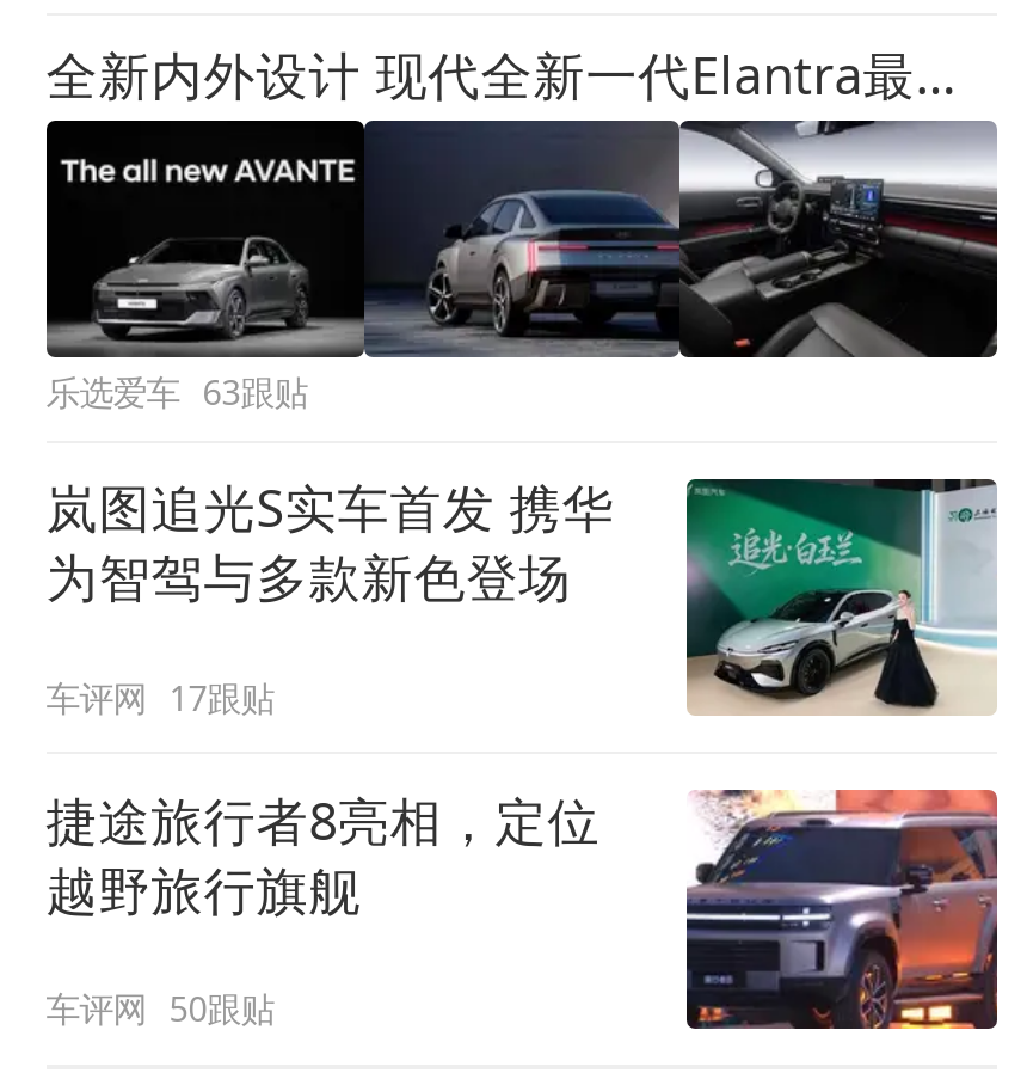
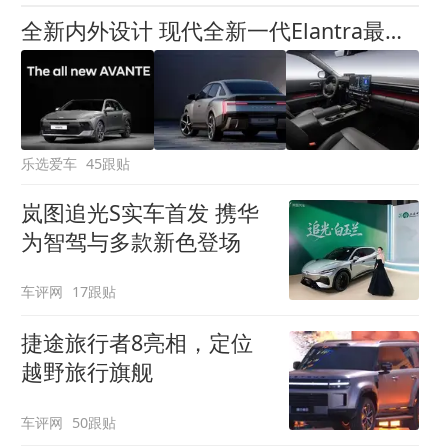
[46,369,308,415] 乐选爱车 63跟贴 -> [21,154,130,173] 乐选爱车 45跟贴

